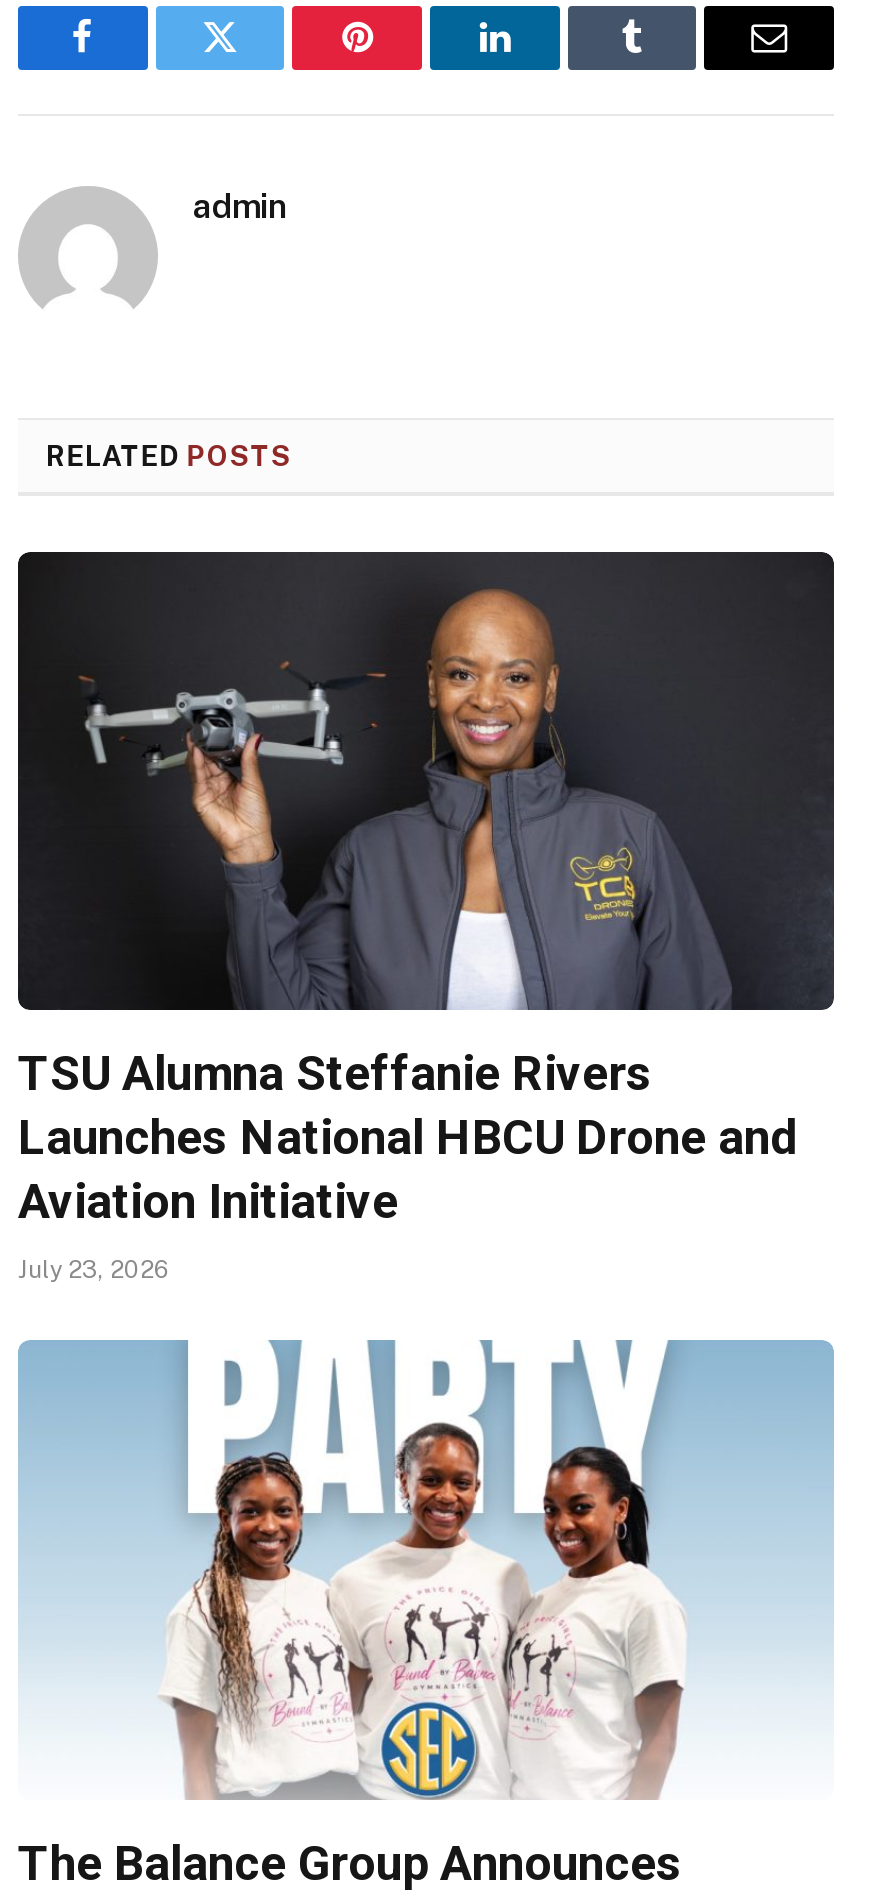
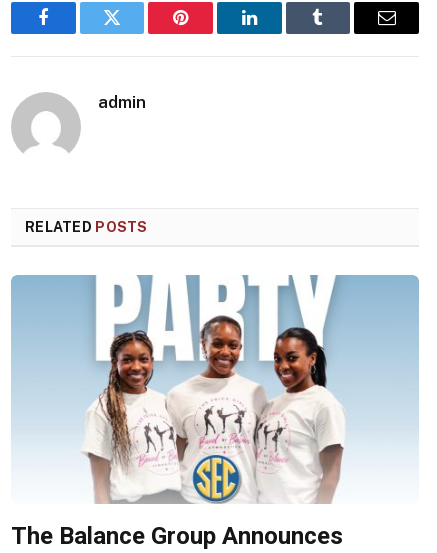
[16,550,836,1284] [image] | TSU Alumna Steffanie Rivers | Launches National HBCU Drone and | Aviation Initiative | July 23, 2026 -> none

